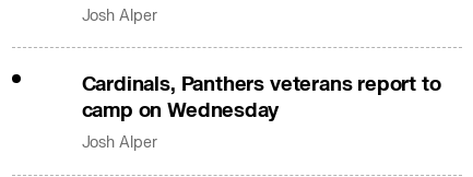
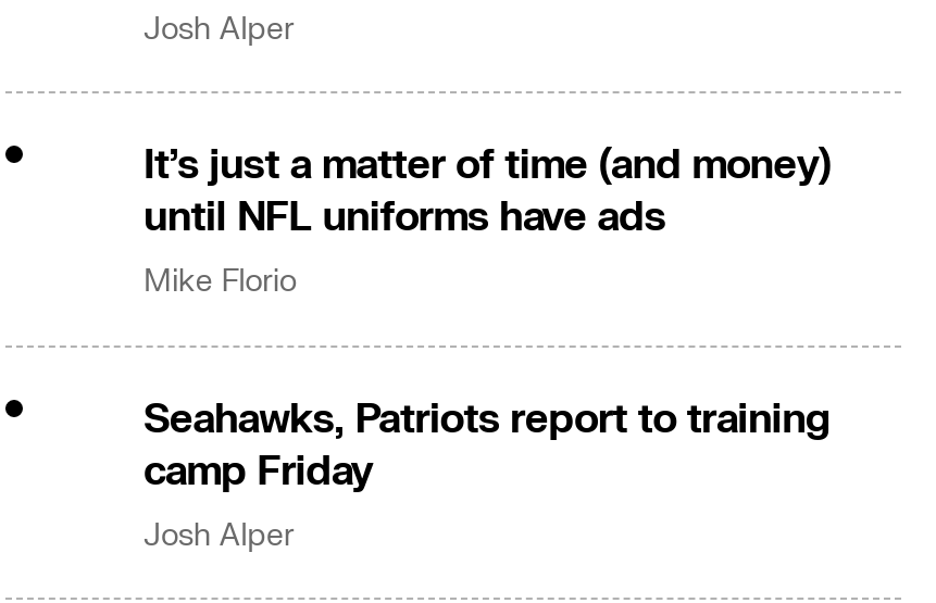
[81,71,441,123] Cardinals, Panthers veterans report to | camp on Wednesday -> [143,139,831,496] It’s just a matter of time (and money) | until NFL uniforms have ads | Mike Florio | Seahawks, Patriots report to training | camp Friday

